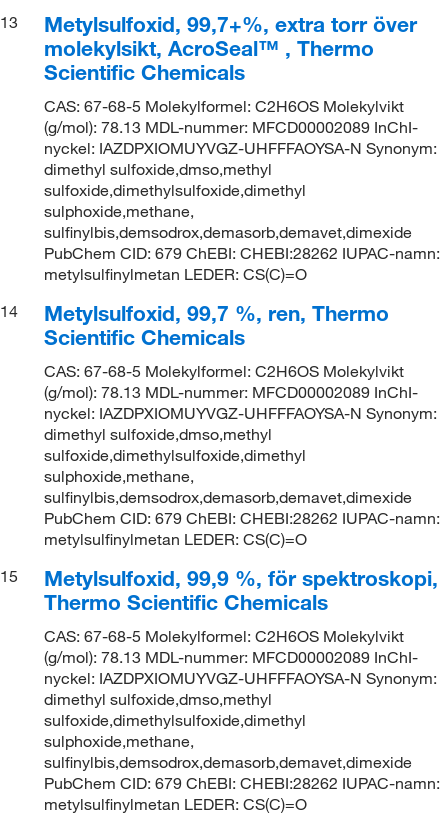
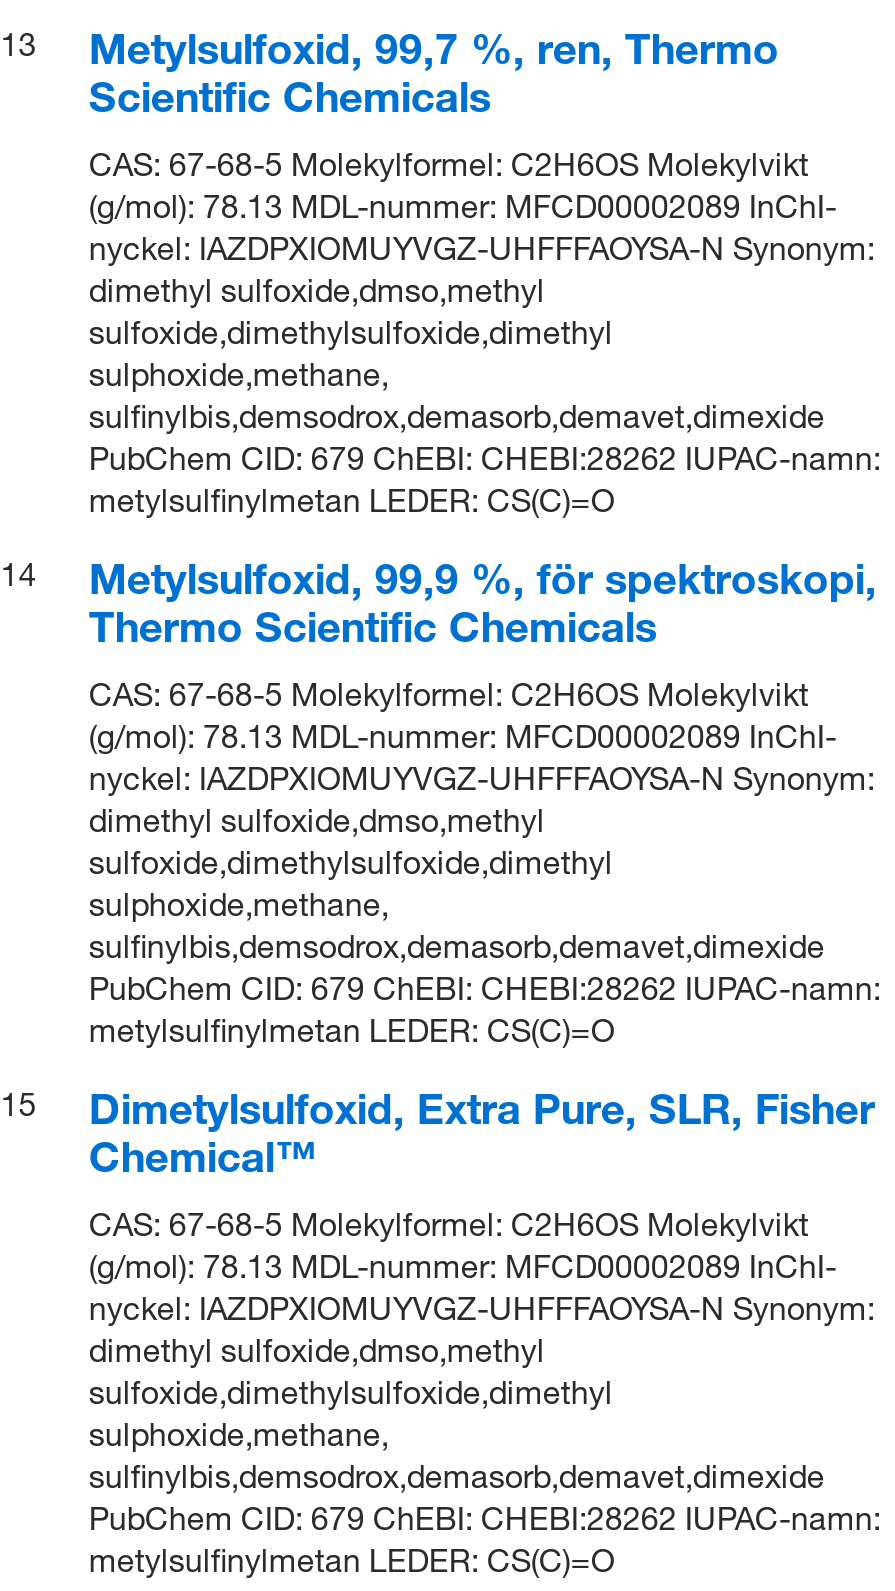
[44,11,417,61] Metylsulfoxid, 99,7+%, extra torr över | molekylsikt, AcroSeal™ , Thermo -> none
moved [44,300,389,326] -> [89,21,779,73]: Metylsulfoxid, 99,7 %, ren, Thermo
[44,324,245,350] Scientific Chemicals -> none
none -> [89,1081,875,1181] Dimetylsulfoxid, Extra Pure, SLR, Fisher | Chemical™
moved [44,565,438,615] -> [89,551,877,651]: Metylsulfoxid, 99,9 %, för spektroskopi, | Thermo Scientific Chemicals

